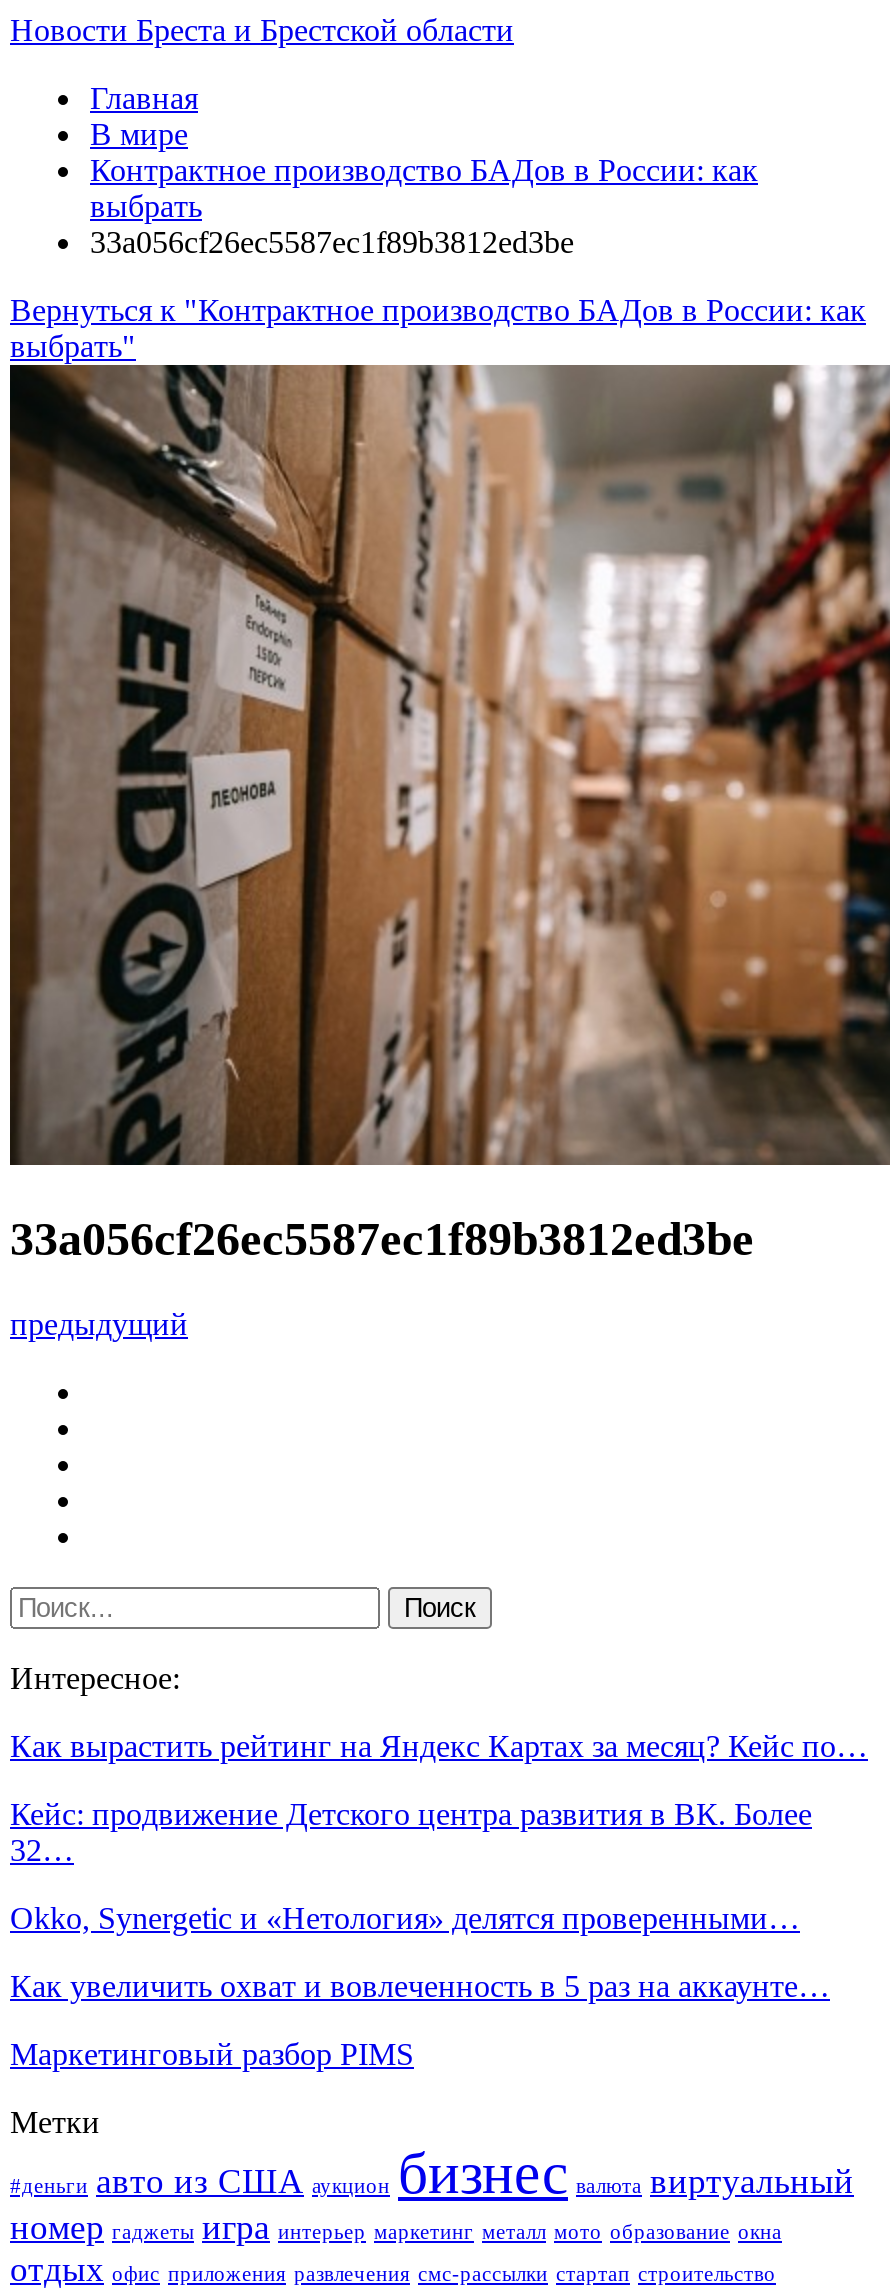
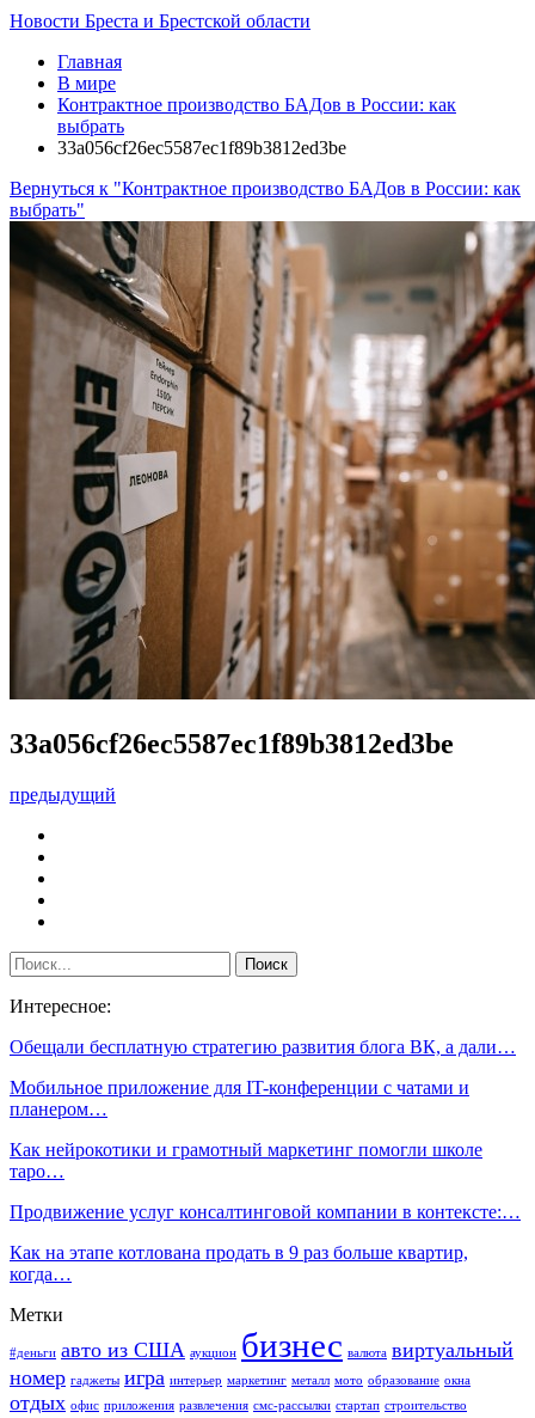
[10,1729,868,1763] Как вырастить рейтинг на Яндекс Картах за месяц? Кейс по… -> [10,1036,516,1057] Обещали бесплатную стратегию развития блога ВК, а дали…
[10,1797,812,1867] Кейс: продвижение Детского центра развития в ВК. Более | 32… -> [10,1077,469,1119] Мобильное приложение для IT-конференции с чатами и | планером…
[10,1901,800,1935] Okko, Synergetic и «Нетология» делятся проверенными… -> [10,1139,482,1181] Как нейрокотики и грамотный маркетинг помогли школе | таро…
[10,1969,830,2003] Как увеличить охват и вовлеченность в 5 раз на аккаунте… -> [10,1201,521,1222] Продвижение услуг консалтинговой компании в контексте:…
[10,2037,414,2071] Маркетинговый разбор PIMS -> [10,1242,468,1284] Как на этапе котлована продать в 9 раз больше квартир, | когда…

